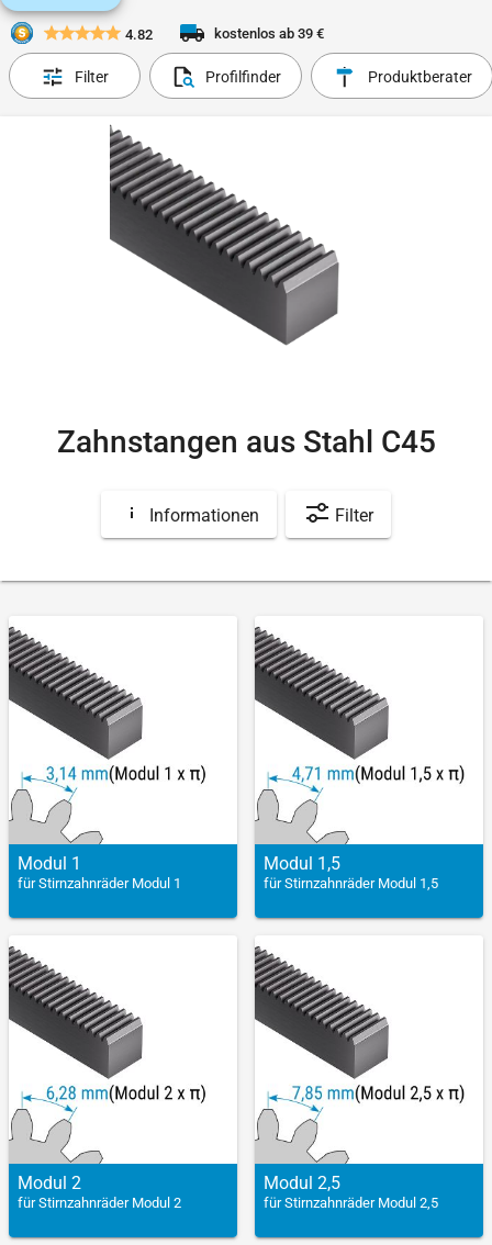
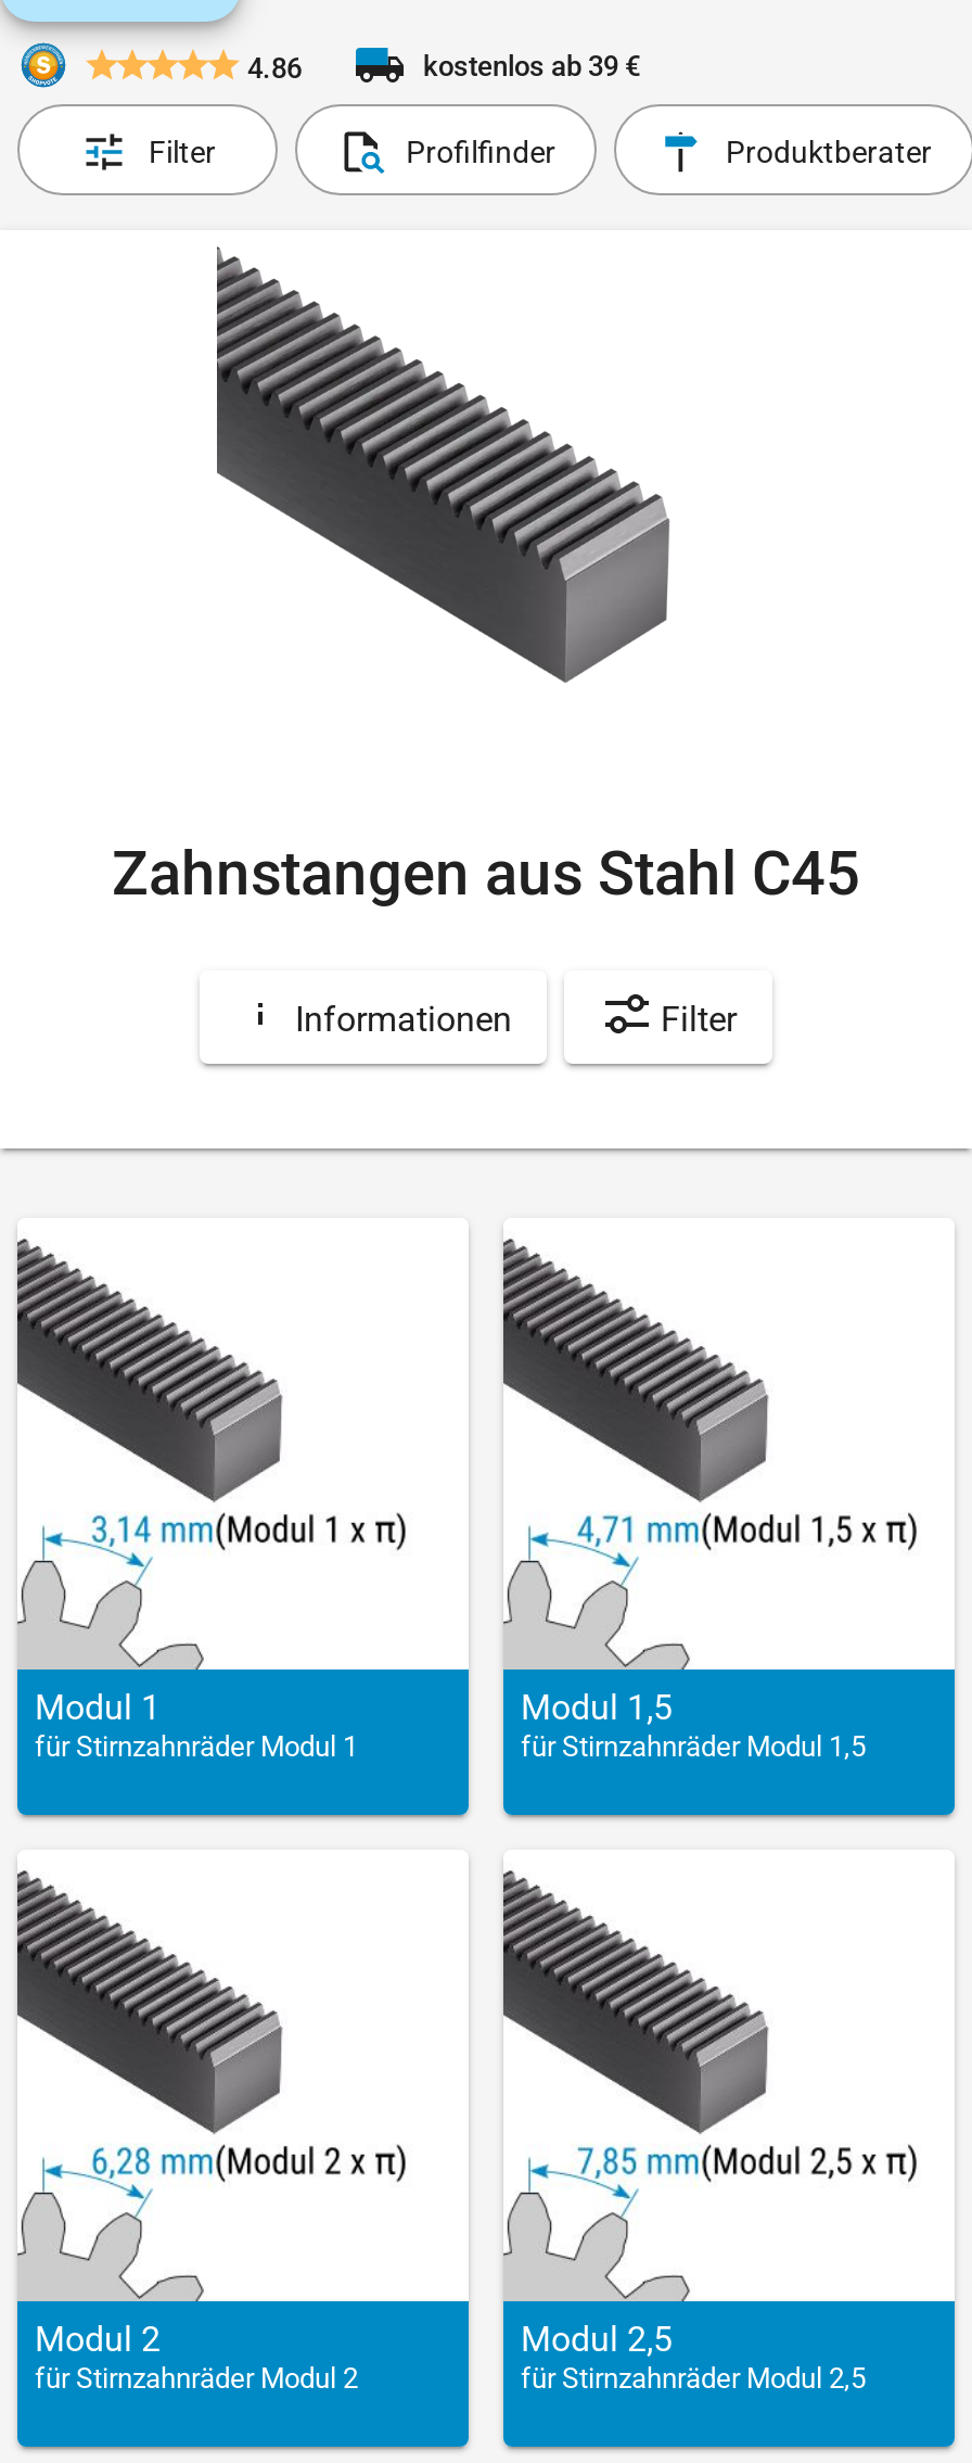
[125,26,153,43] 4.82 -> [247,52,302,85] 4.86

